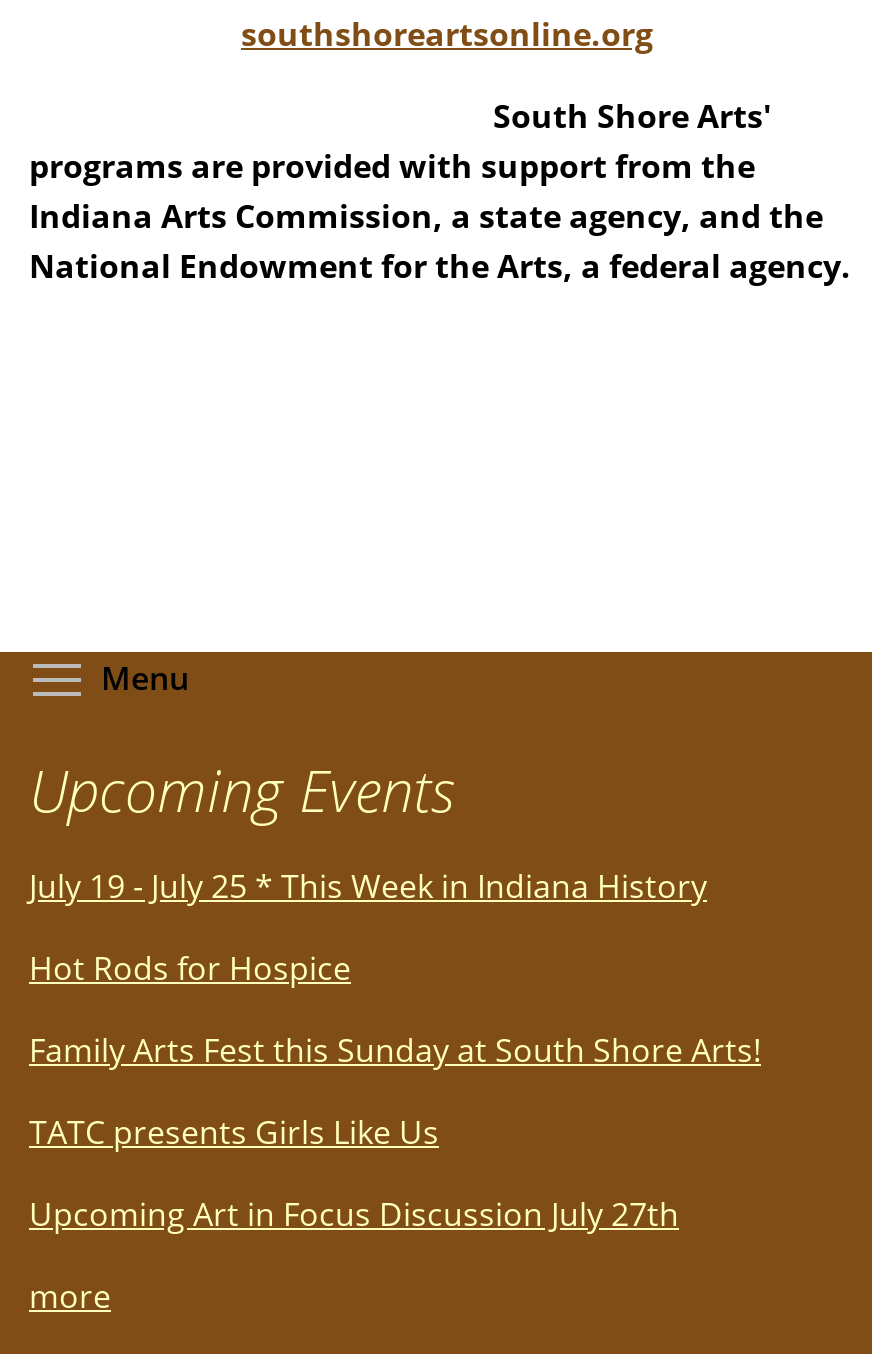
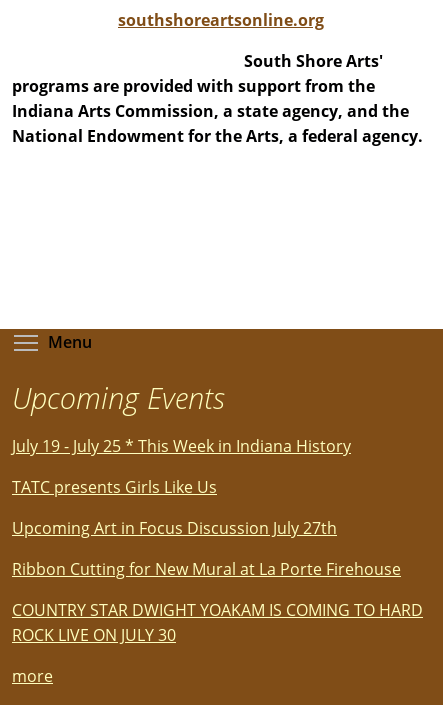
[29,946,761,1072] Hot Rods for Hospice | Family Arts Fest this Sunday at South Shore Arts! -> none
moved [29,1110,679,1236] -> [12,476,337,539]: TATC presents Girls Like Us | Upcoming Art in Focus Discussion July 27th
none -> [12,558,423,646] Ribbon Cutting for New Mural at La Porte Firehouse | COUNTRY STAR DWIGHT YOAKAM IS COMING TO HARD | ROCK LIVE ON JULY 30

